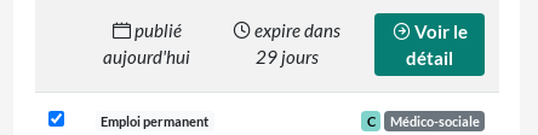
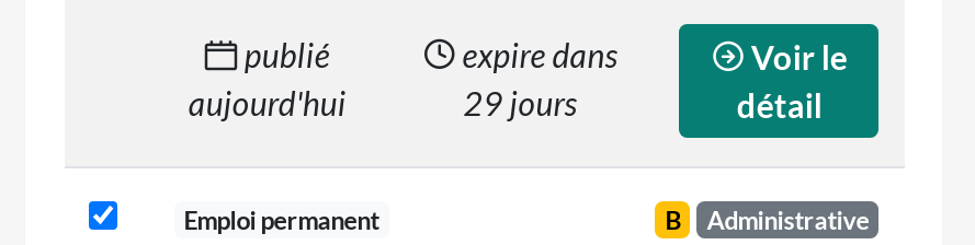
[367,113,480,129] C | Médico-sociale -> [665,206,869,234] B | Administrative

